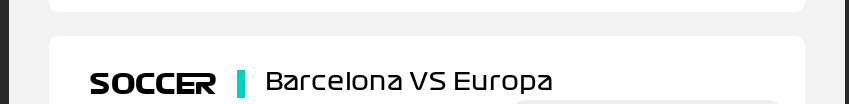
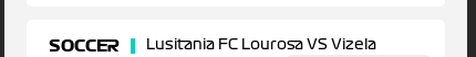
[265,70,553,94] Barcelona VS Europa -> [146,38,376,52] Lusitania FC Lourosa VS Vizela

